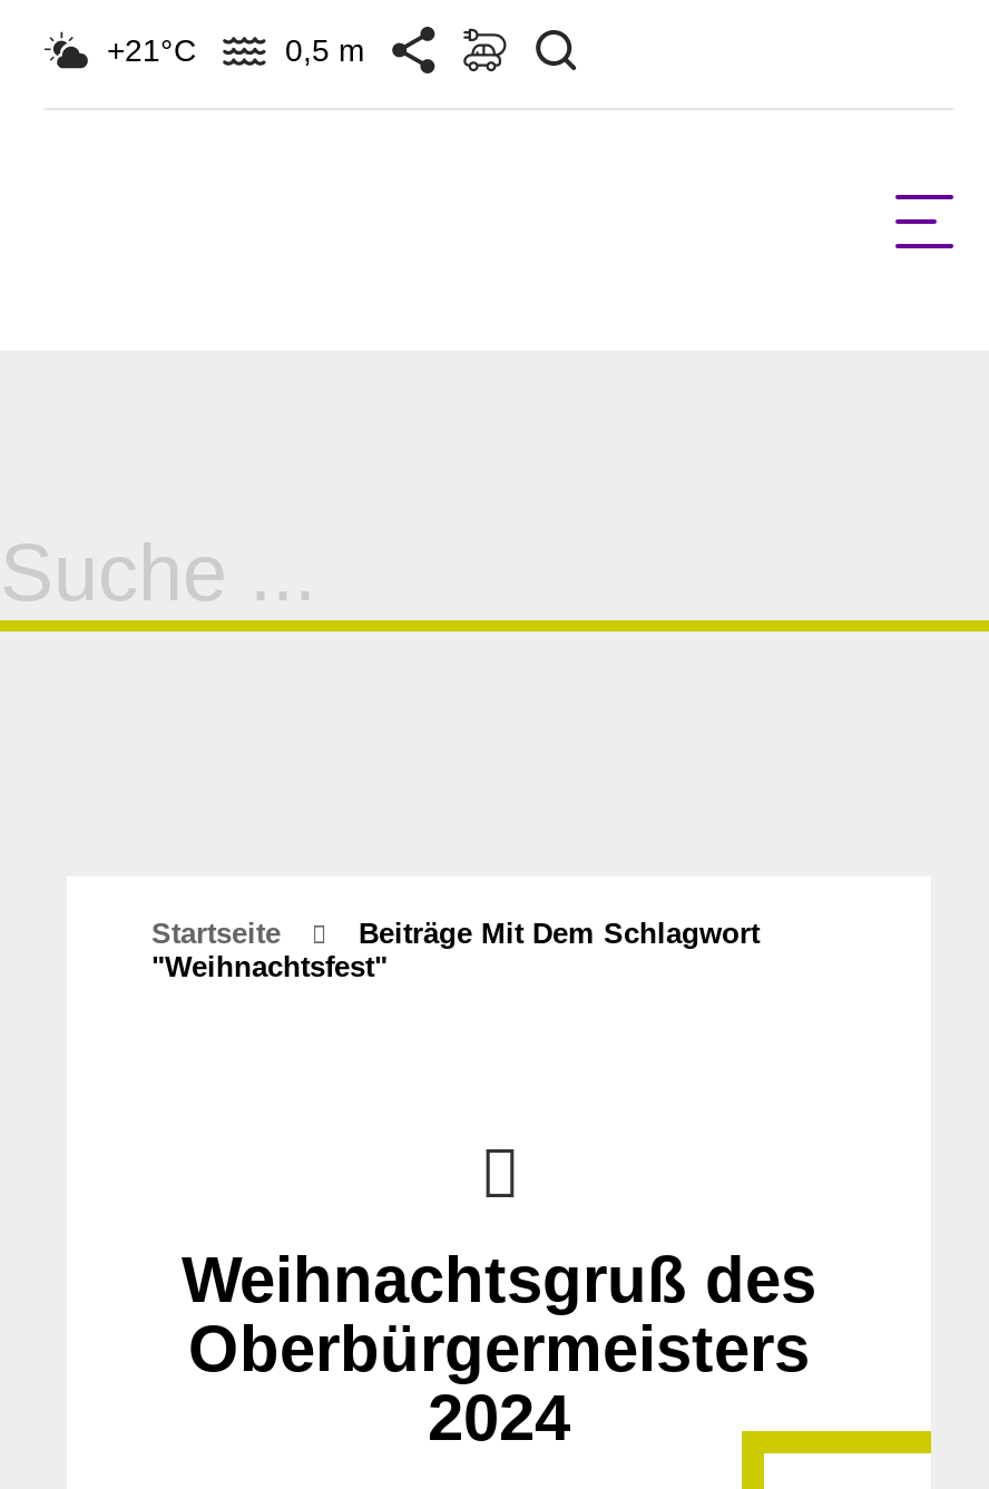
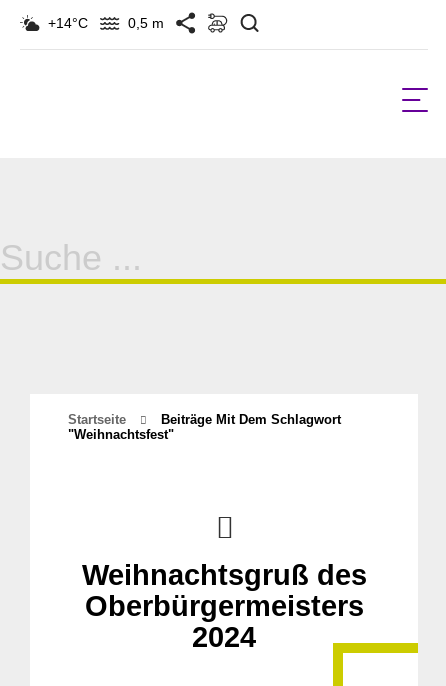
[107,32,196,68] +21°C -> [48,15,88,31] +14°C

